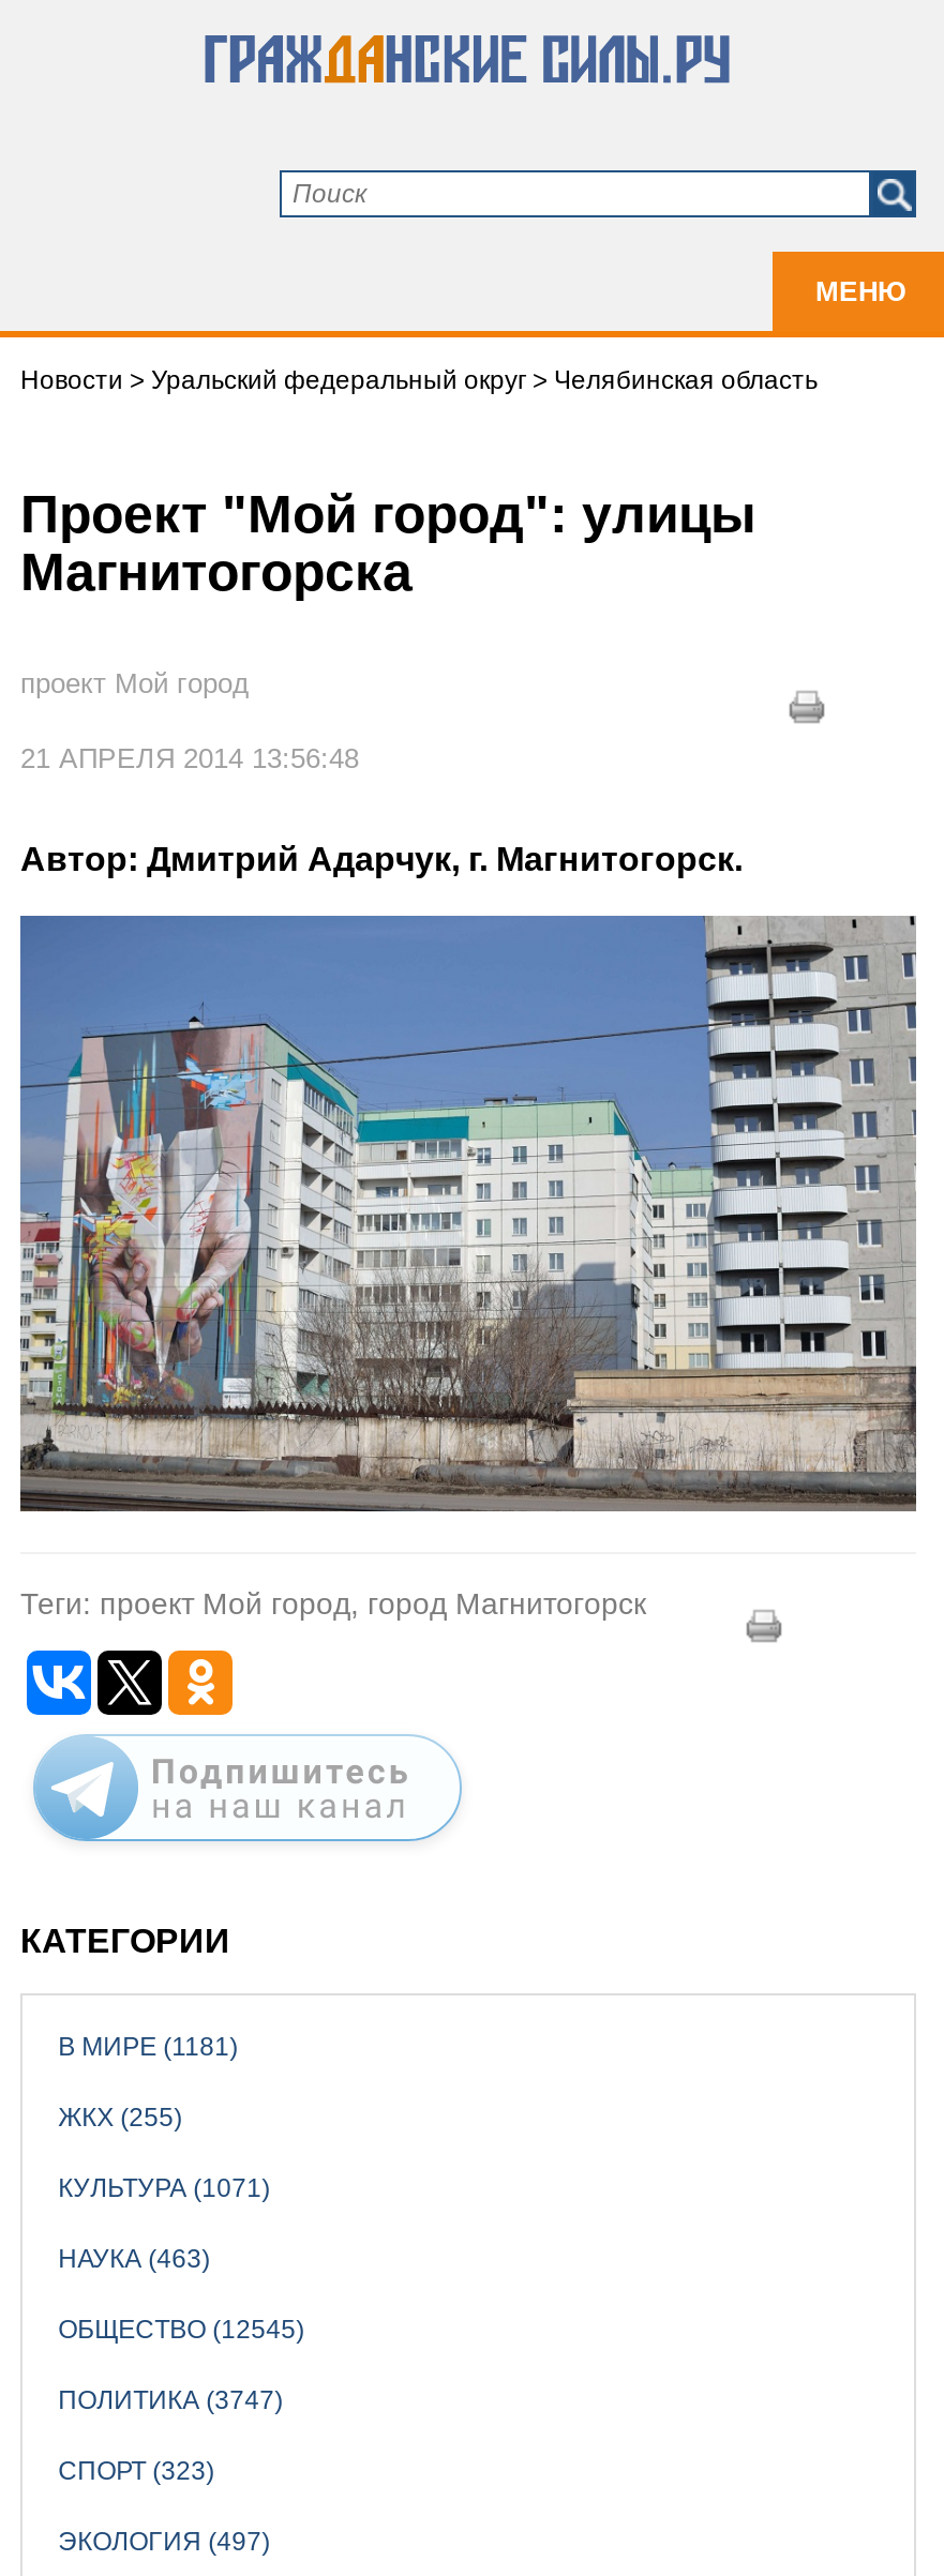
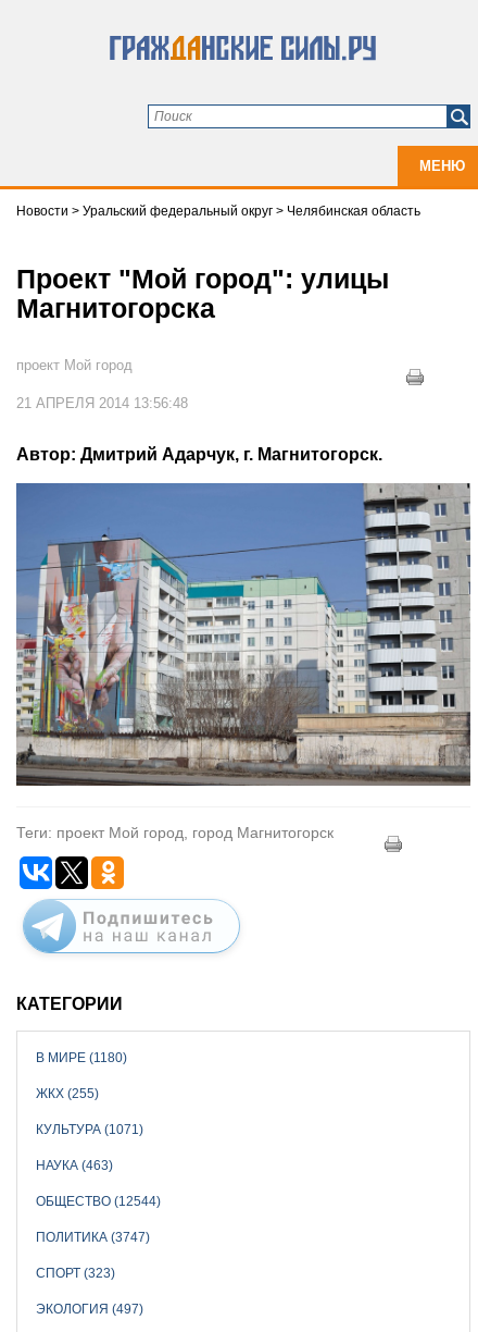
[58,2032,238,2062] В МИРЕ (1181) -> [35,1050,127,1066] В МИРЕ (1180)
[58,2315,305,2345] ОБЩЕСТВО (12545) -> [35,1194,160,1209] ОБЩЕСТВО (12544)

